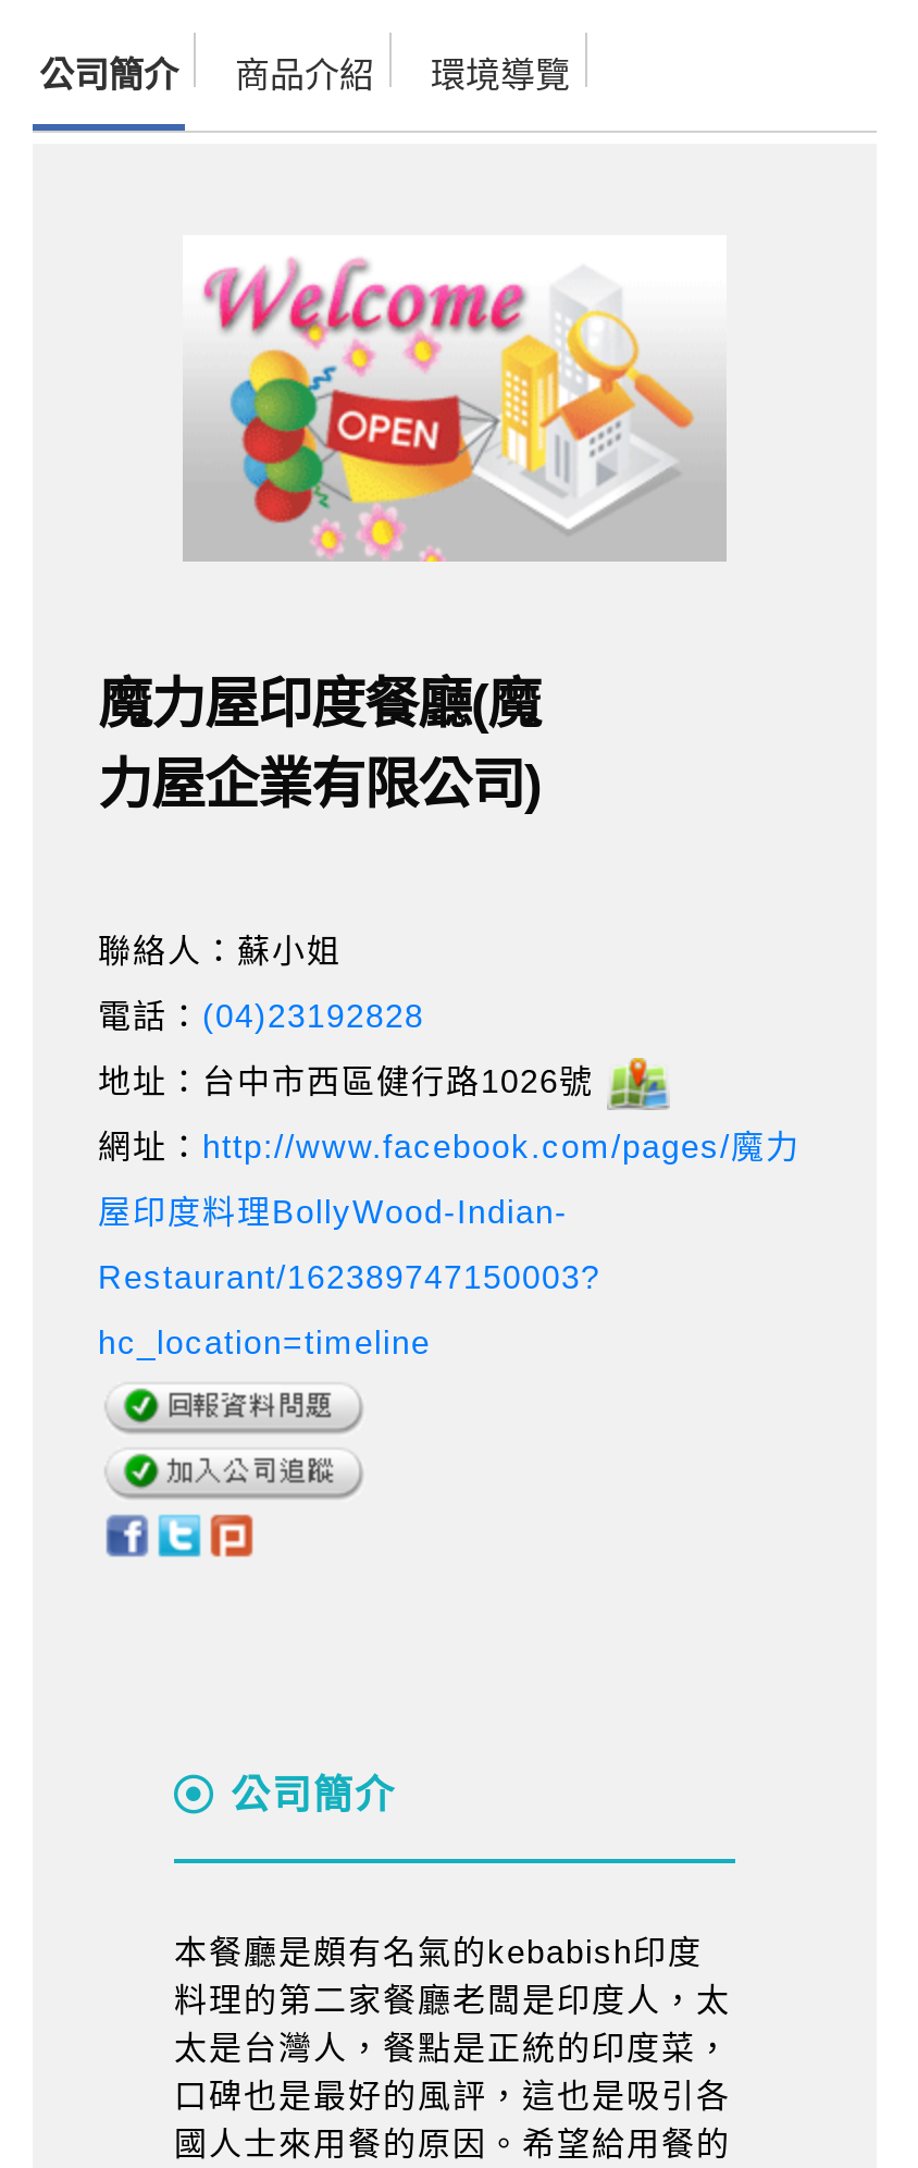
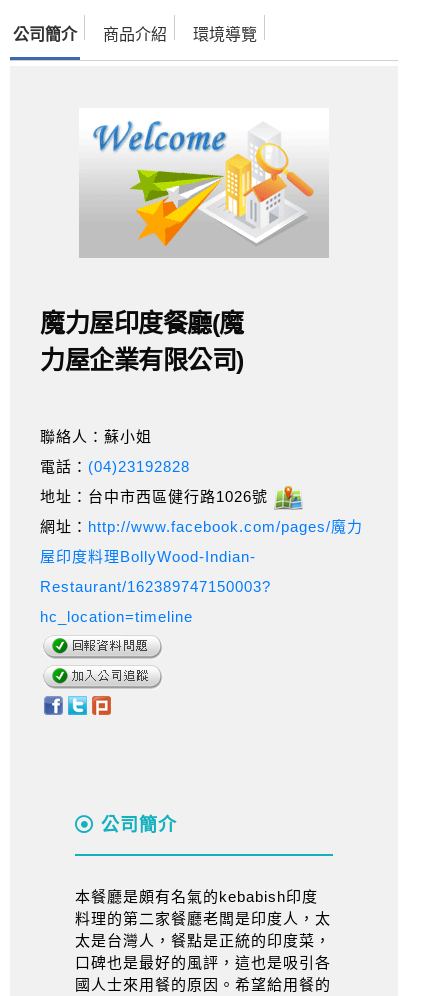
[202,257,529,564] [image] -> [89,119,236,258] [image]

